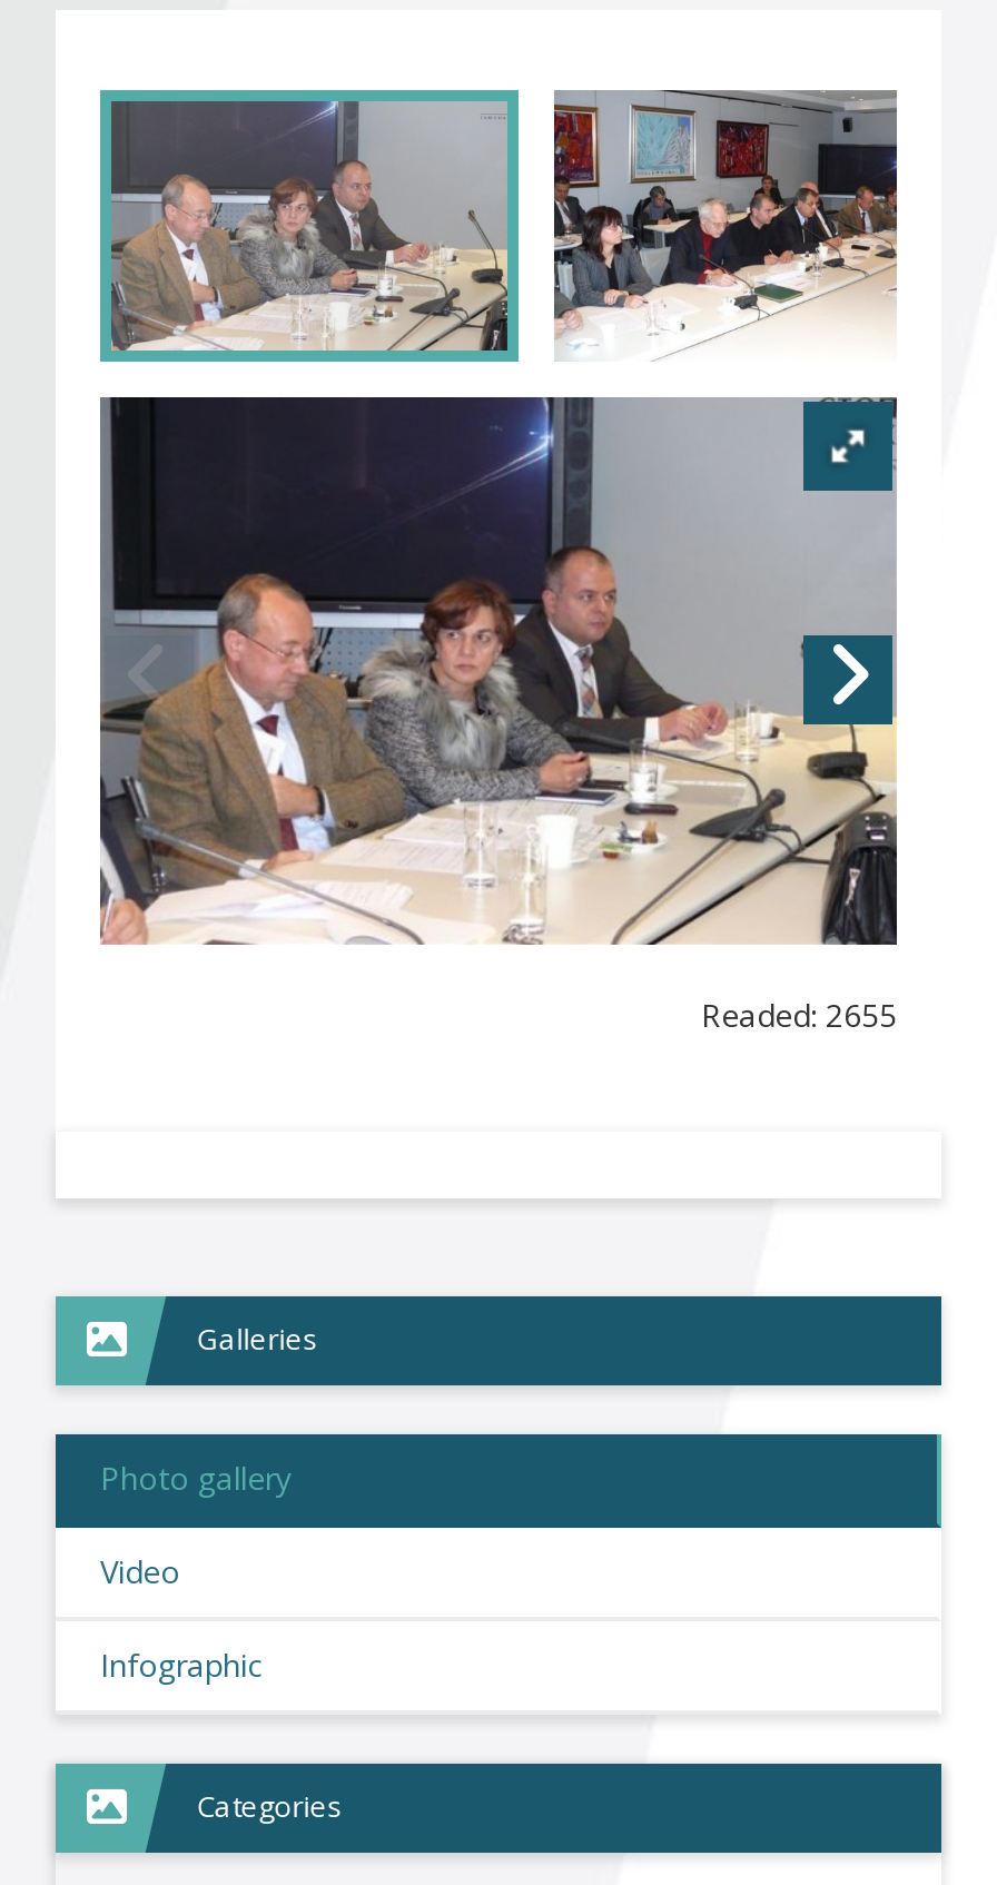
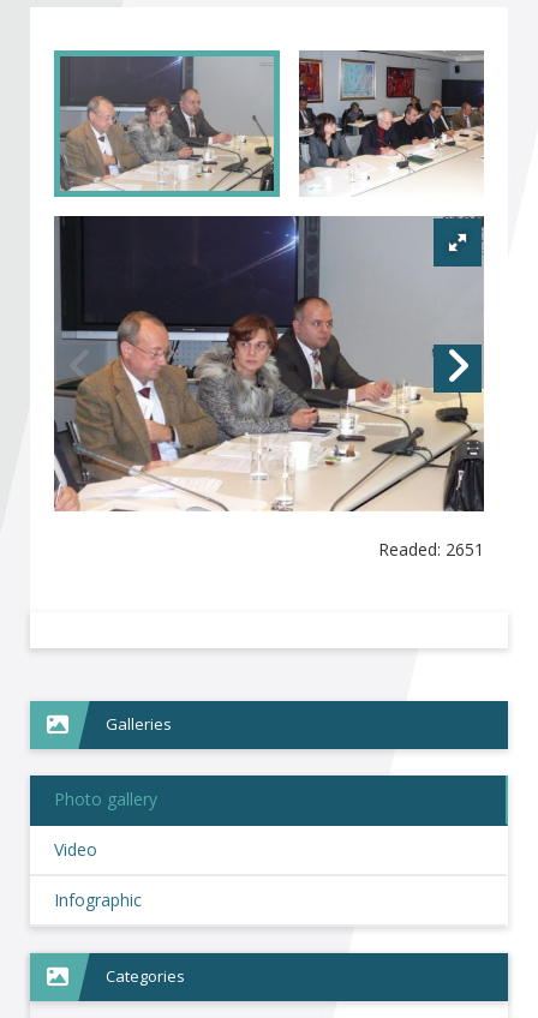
[701,994,897,1036] Readed: 2655 -> [378,538,484,561] Readed: 2651

